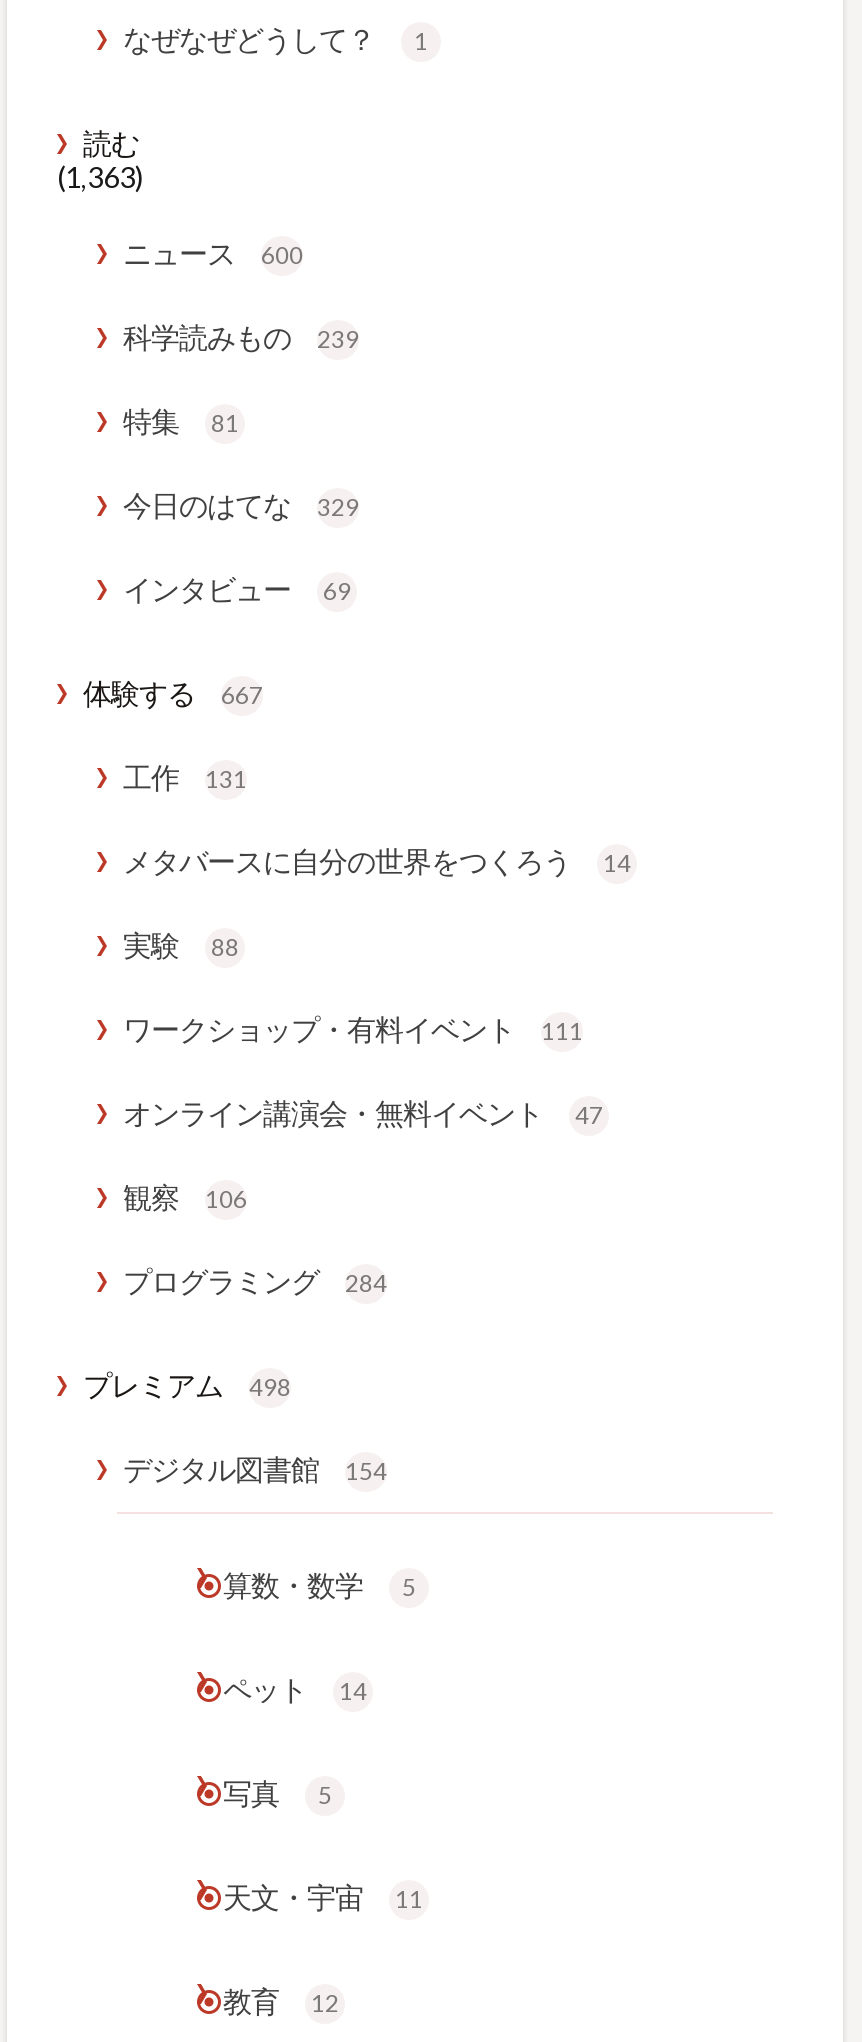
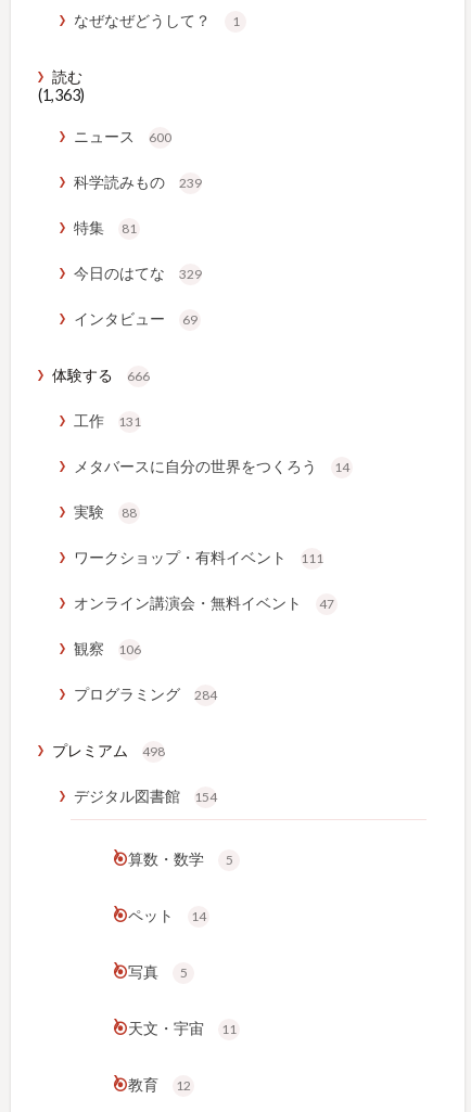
[83,675,263,709] 体験する 667 -> [52,365,150,384] 体験する 666

